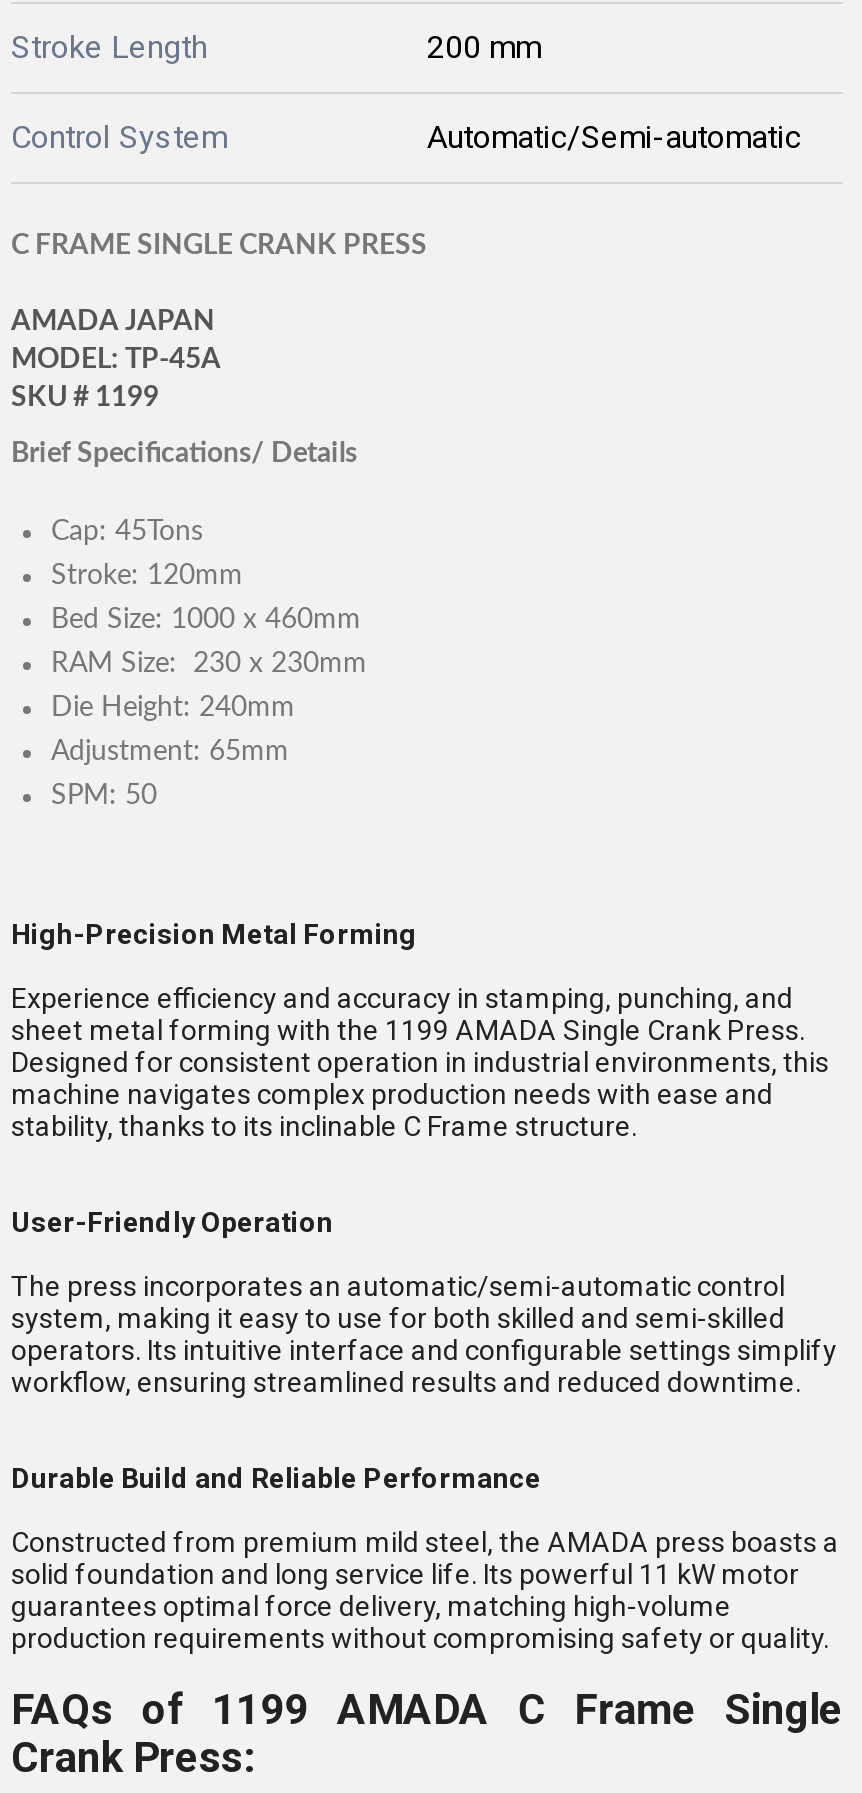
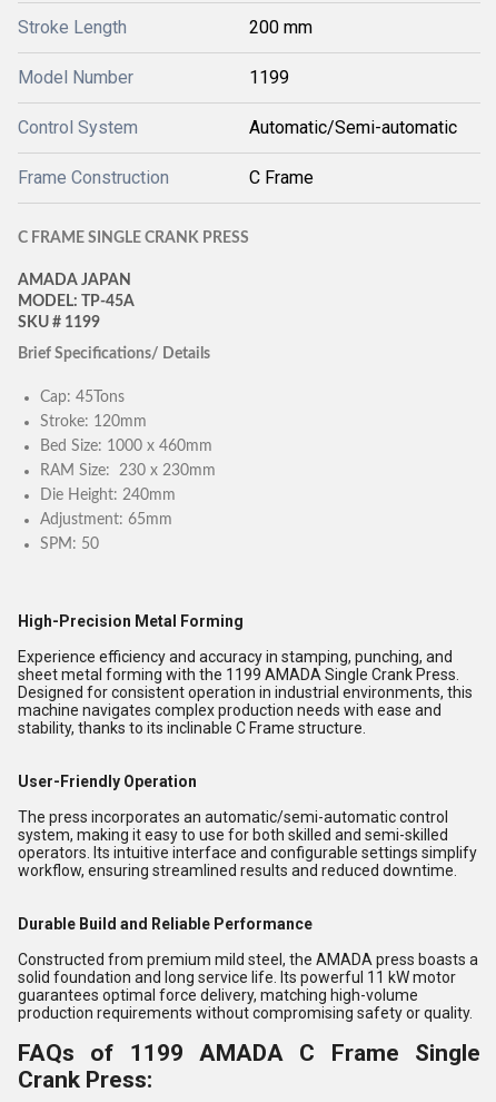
none -> [18,67,289,88] Model Number | 1199
none -> [18,167,314,188] Frame Construction | C Frame

